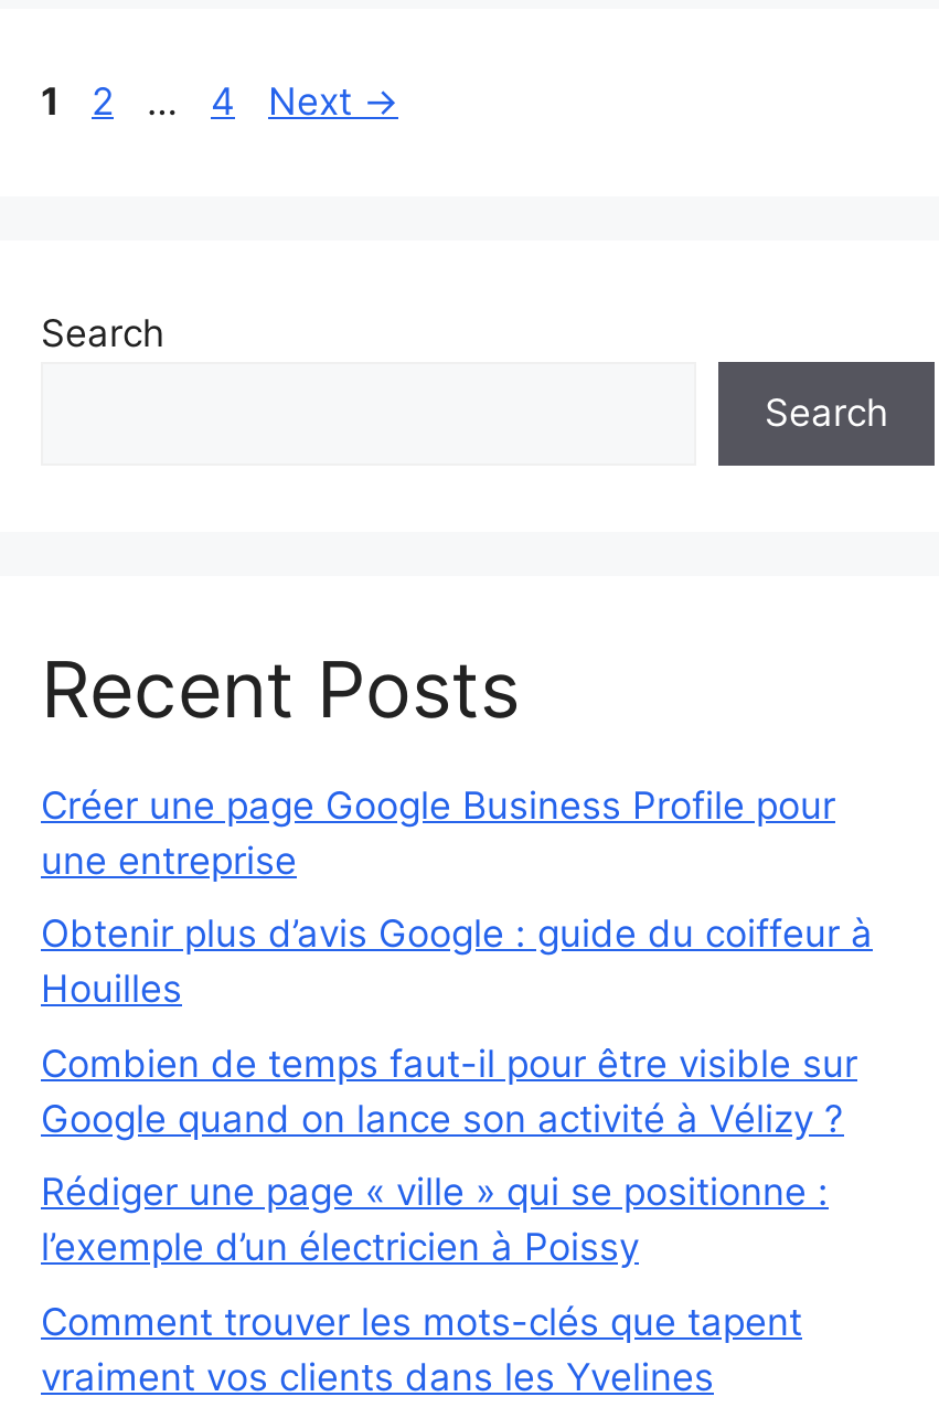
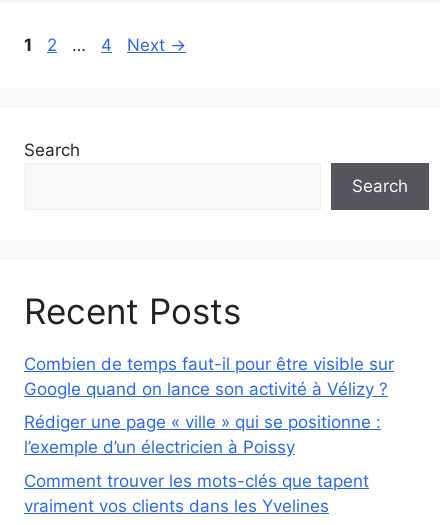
[41,783,873,1011] Créer une page Google Business Profile pour | une entreprise | Obtenir plus d’avis Google : guide du coiffeur à | Houilles -> none

